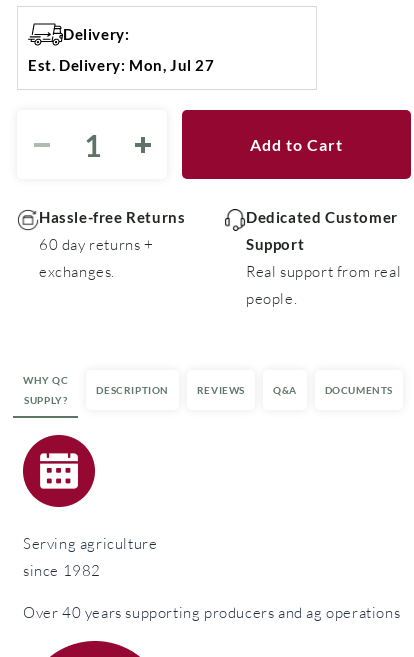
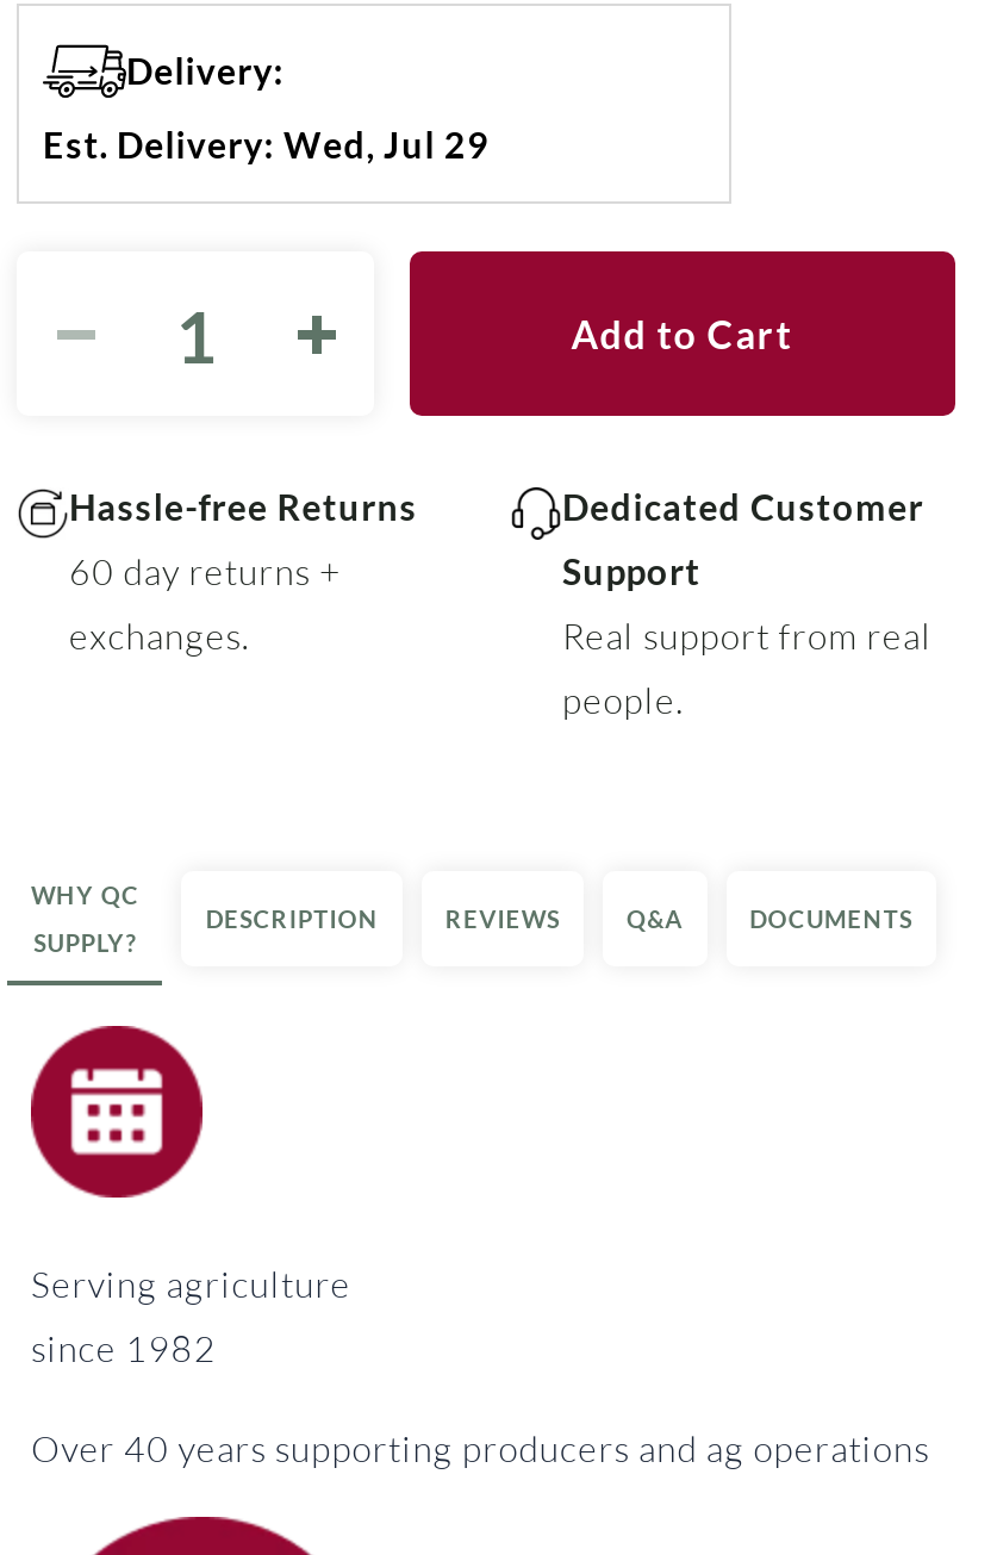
[28,56,215,74] Est. Delivery: Mon, Jul 27 -> [43,123,490,166] Est. Delivery: Wed, Jul 29

